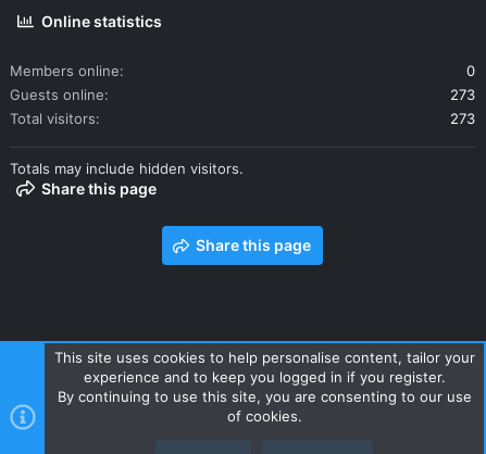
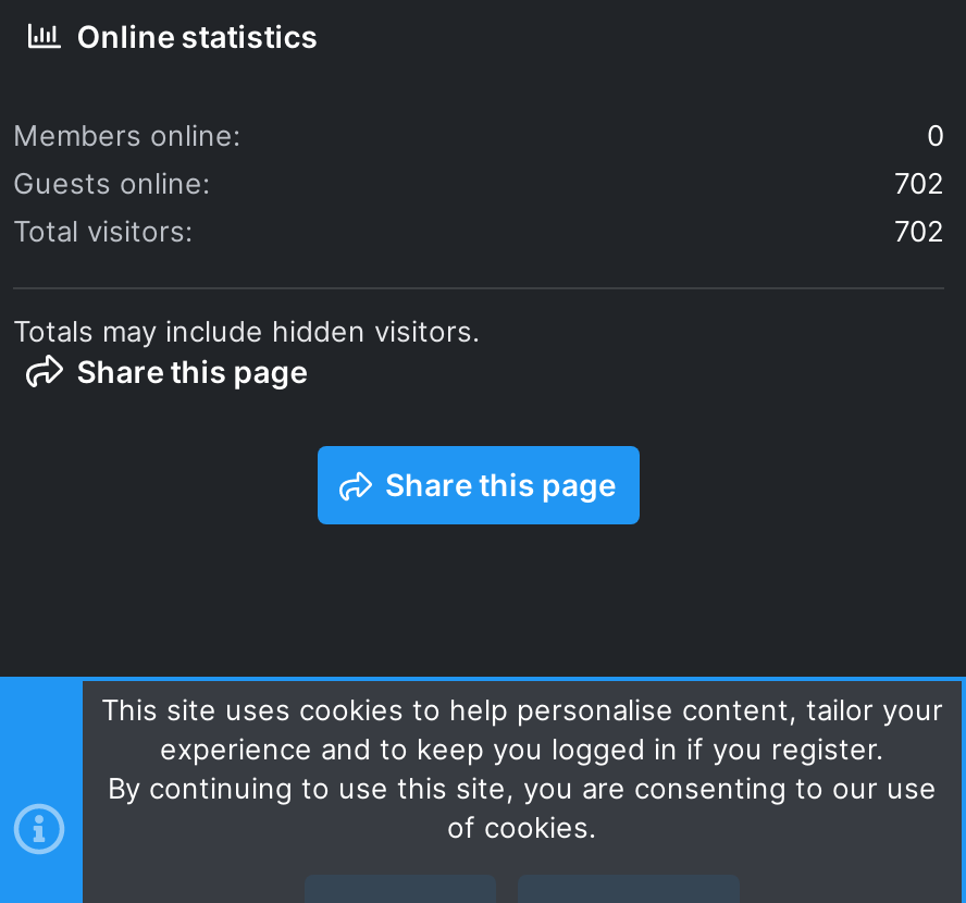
[450,86,475,103] 273 -> [894,165,944,200] 702
[450,110,475,127] 273 -> [894,213,944,248] 702

